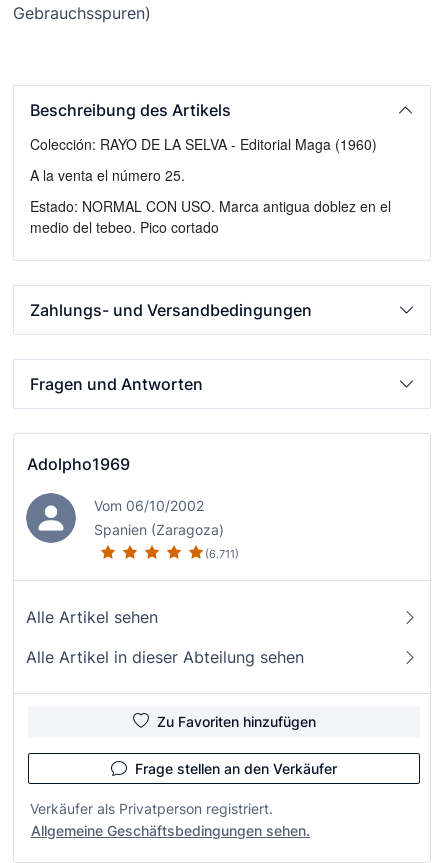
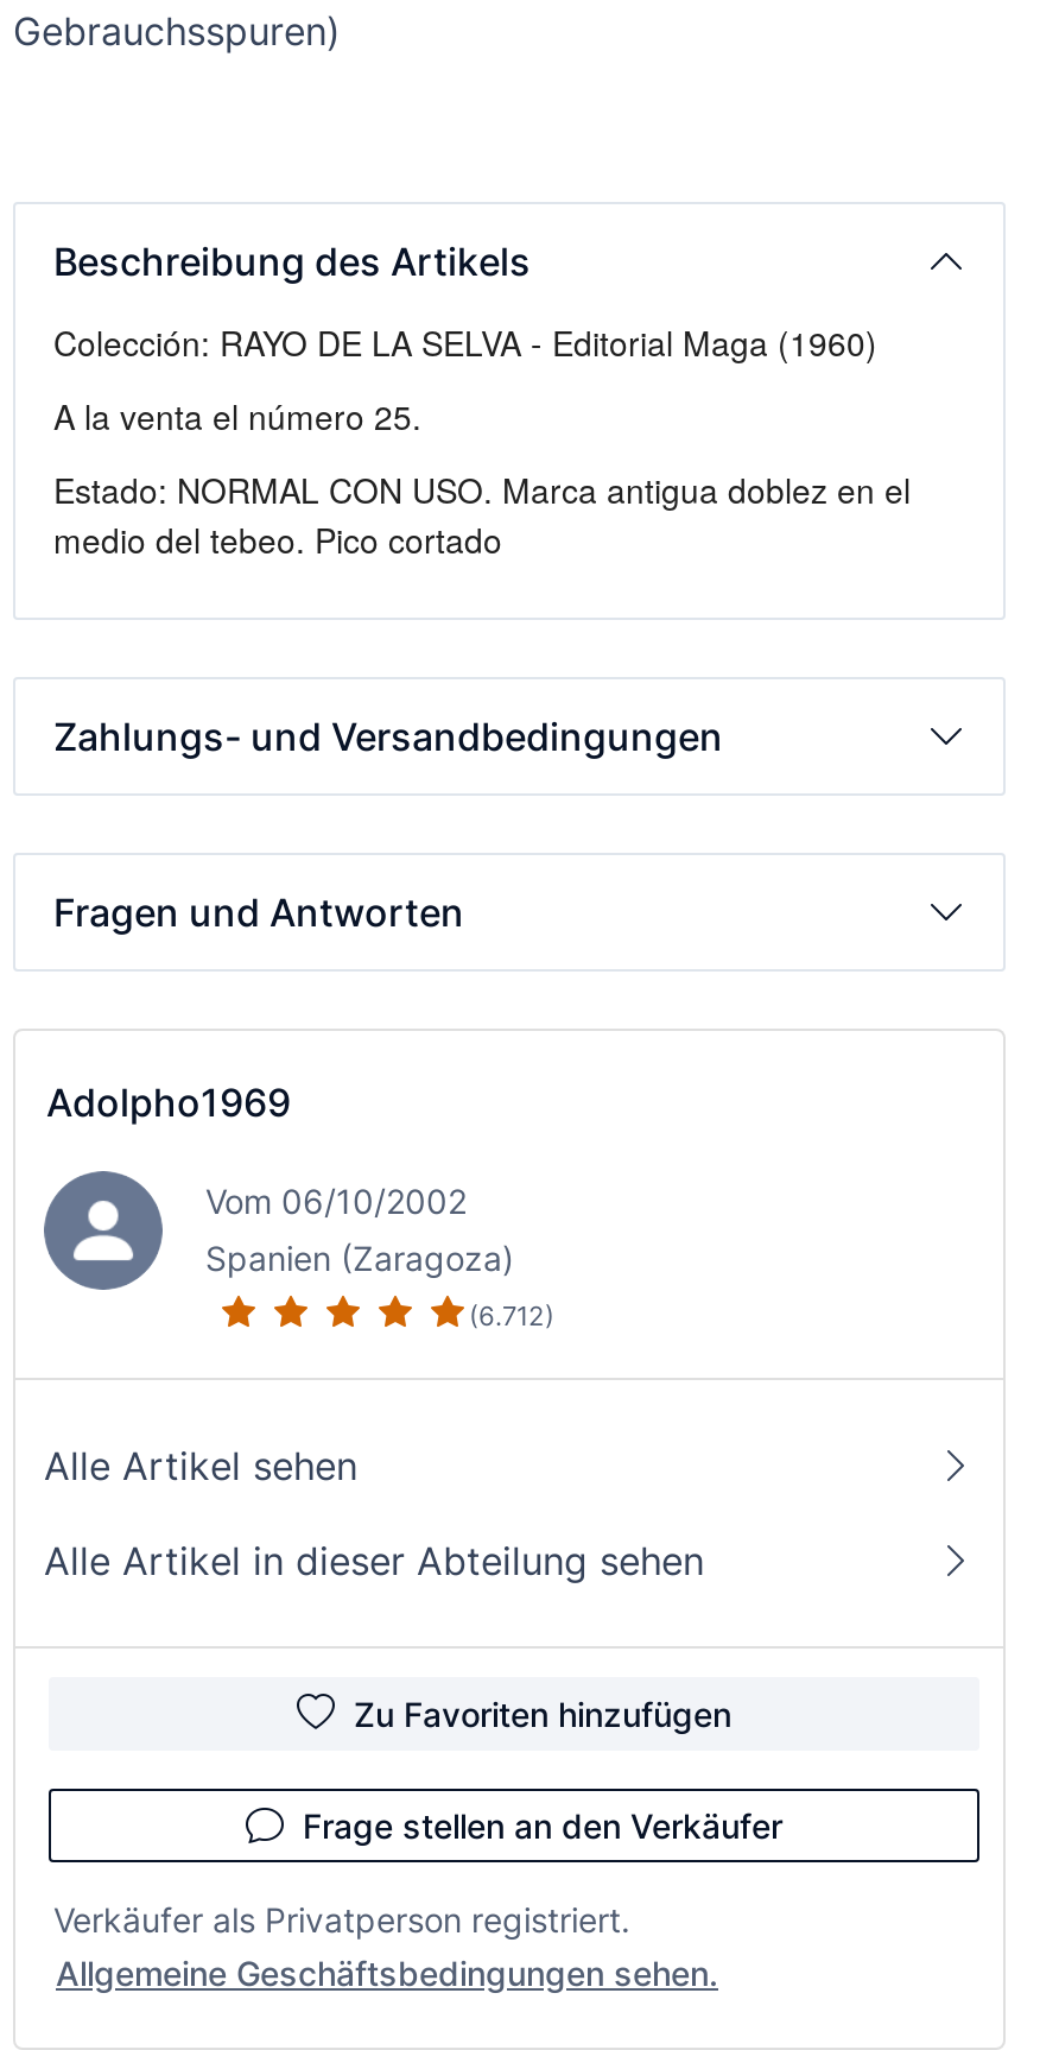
[205,547,239,561] (6.711) -> [469,1298,554,1332] (6.712)

